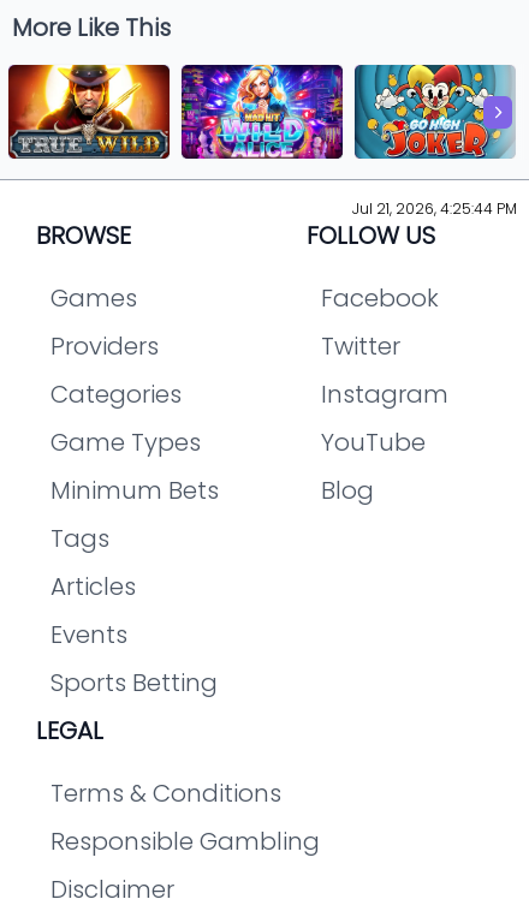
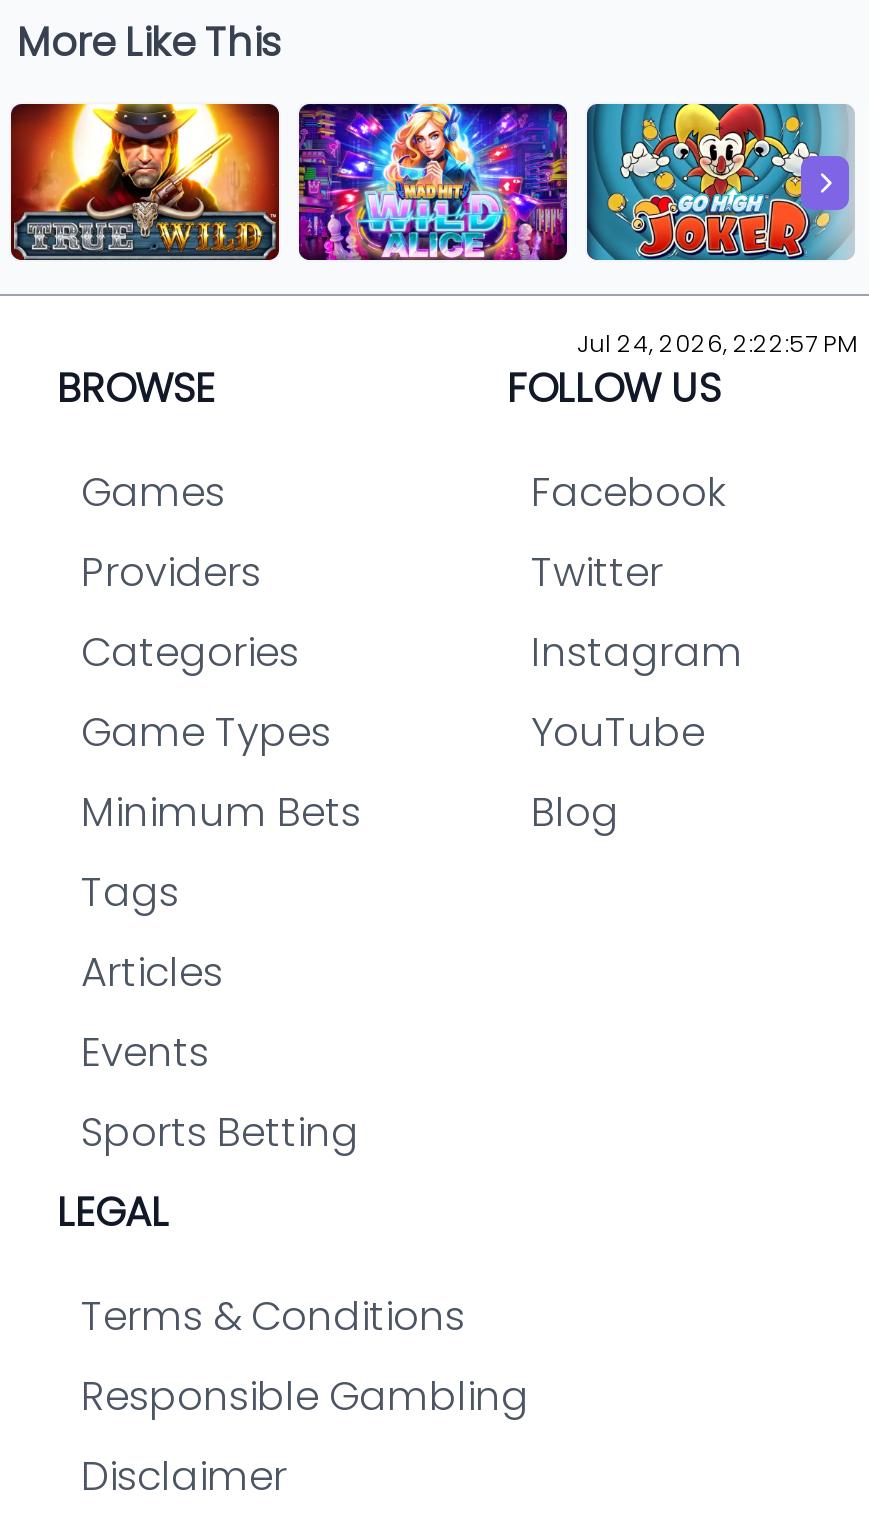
[352,199,517,219] Jul 21, 2026, 4:25:44 PM -> [577,326,857,360] Jul 24, 2026, 2:22:57 PM

